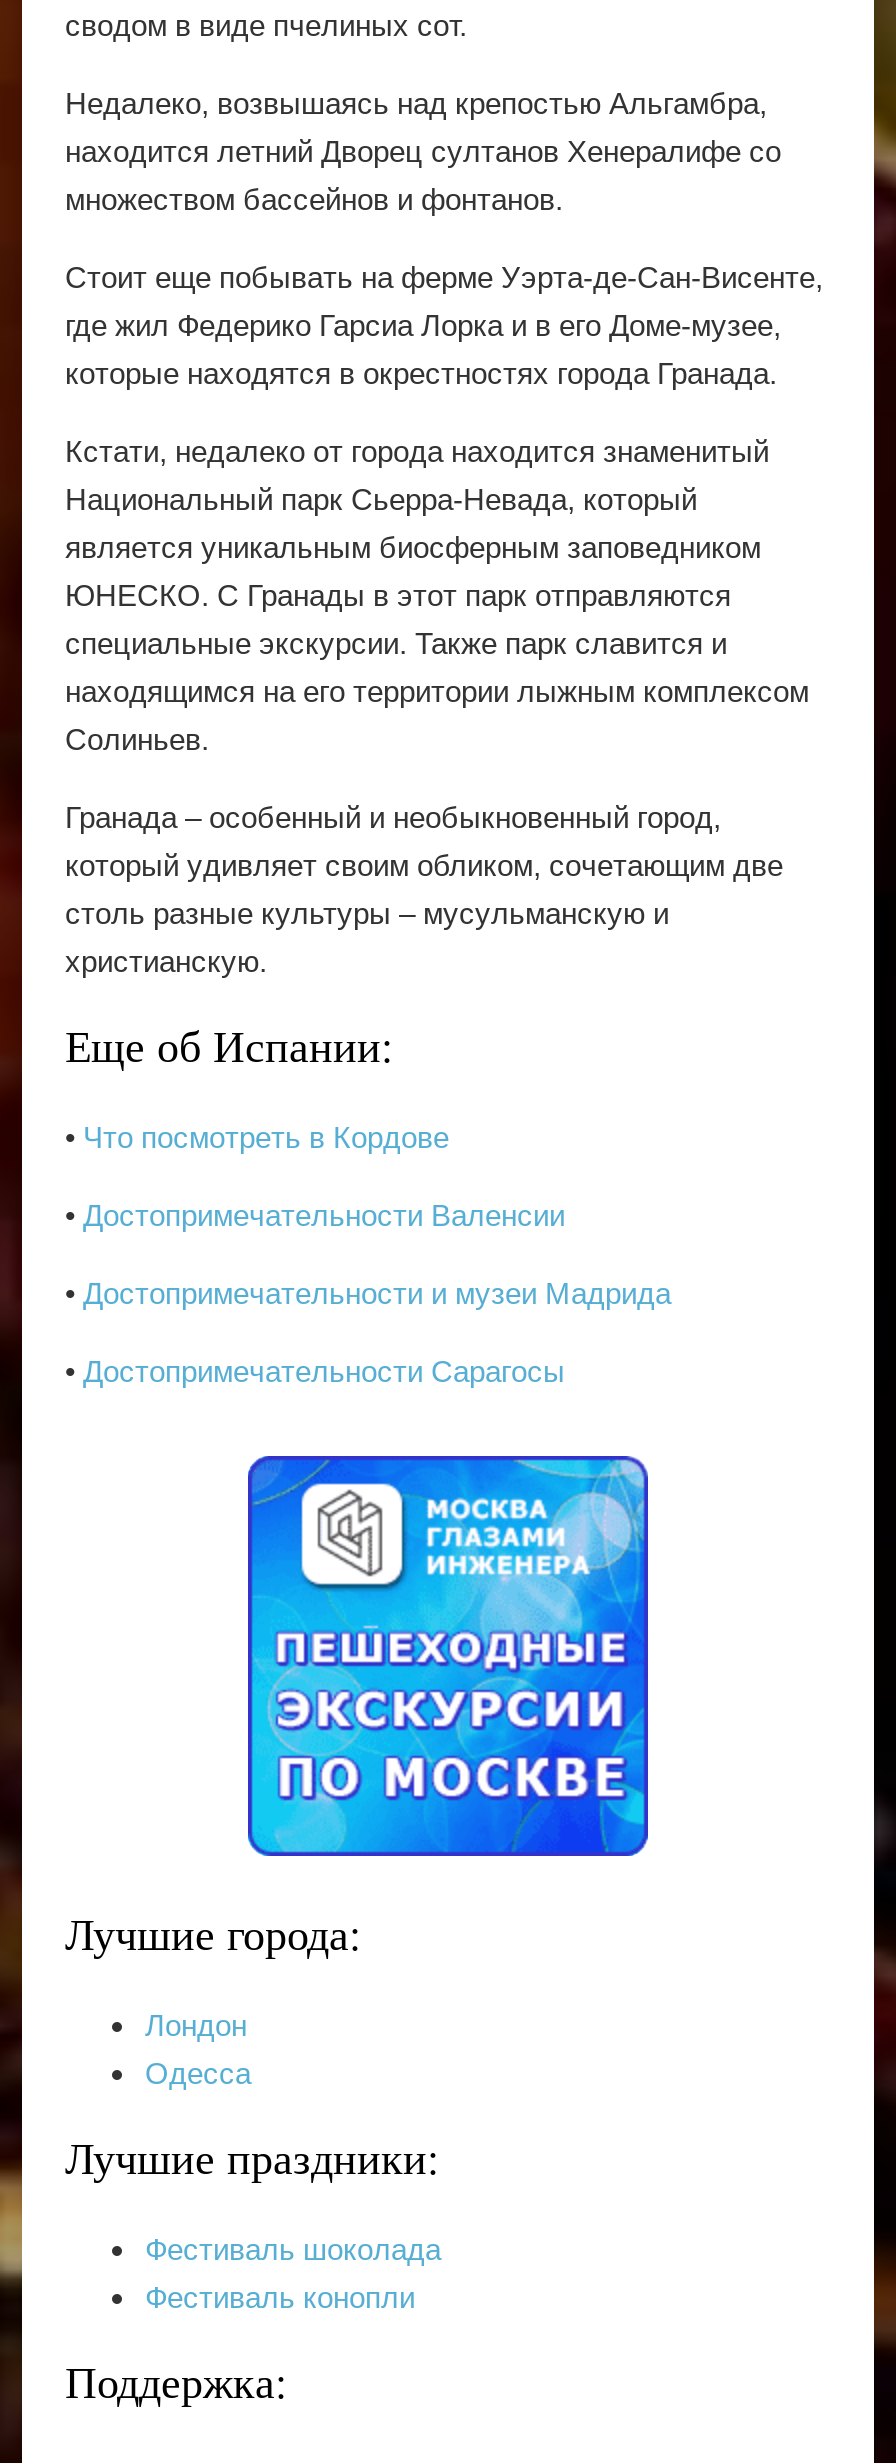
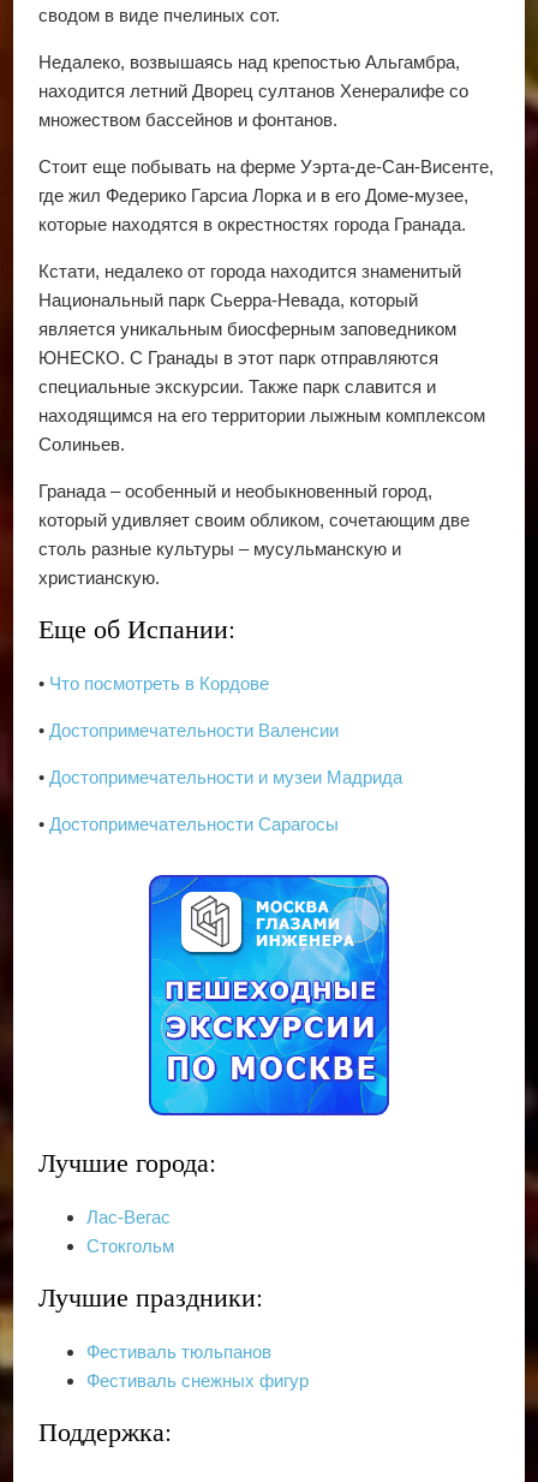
[145,2007,251,2089] Лондон | Одесса -> [87,1206,175,1256] Лас-Вегас | Стокгольм
[145,2231,441,2313] Фестиваль шоколада | Фестиваль конопли -> [87,1341,309,1390] Фестиваль тюльпанов | Фестиваль снежных фигур

